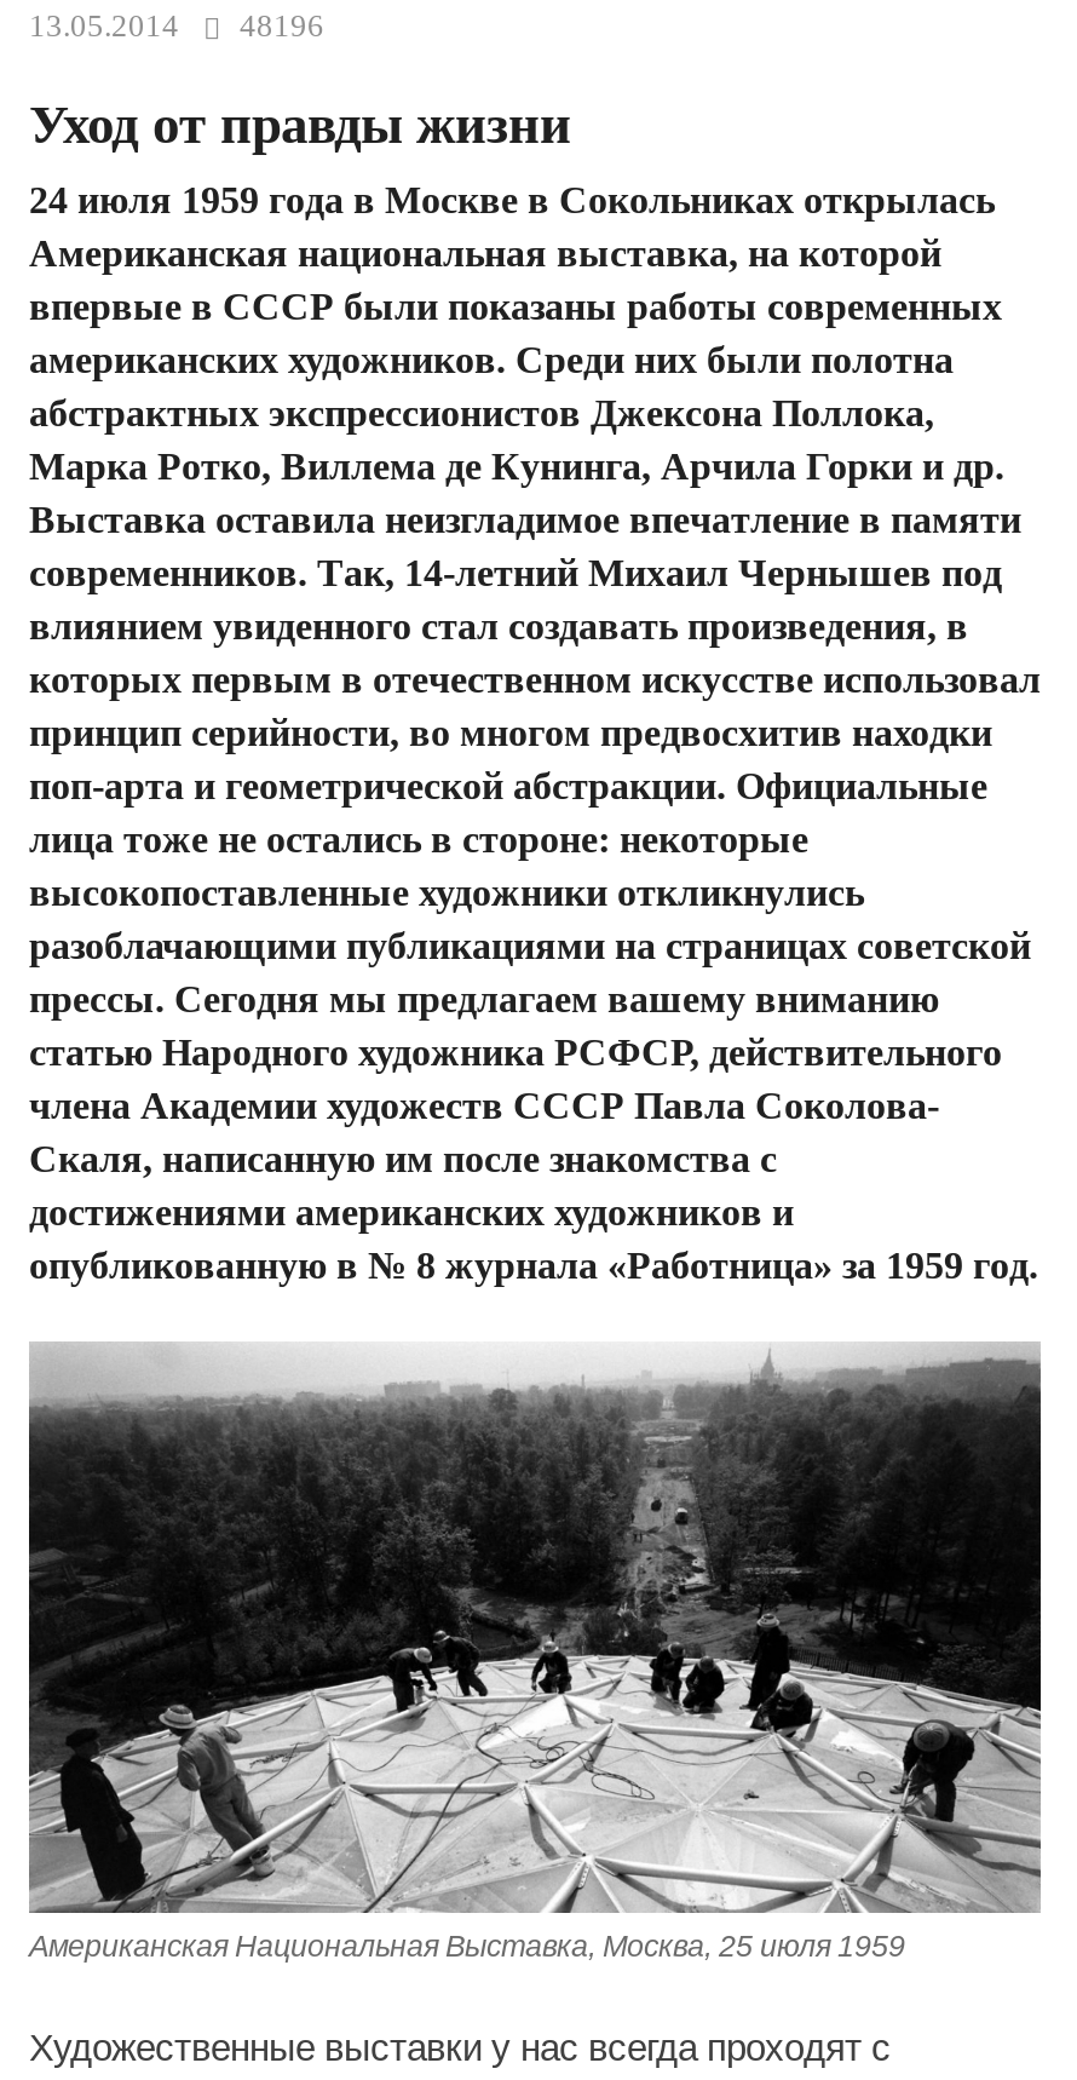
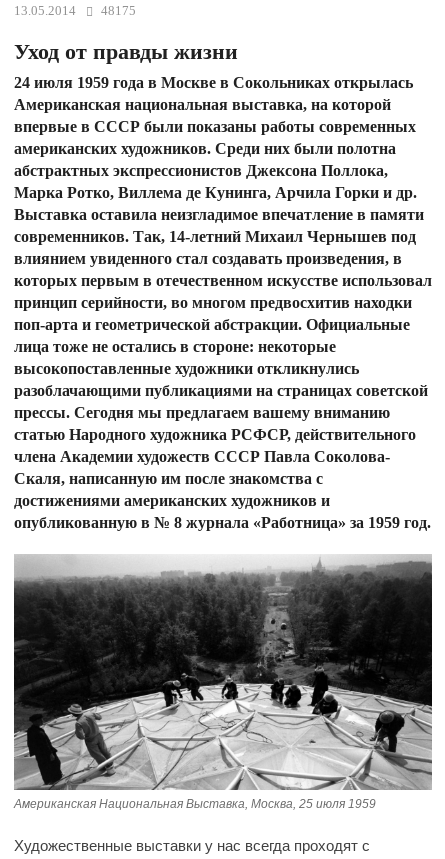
[29,7,324,44] 13.05.2014 48196 -> [14,3,136,18] 13.05.2014 48175

